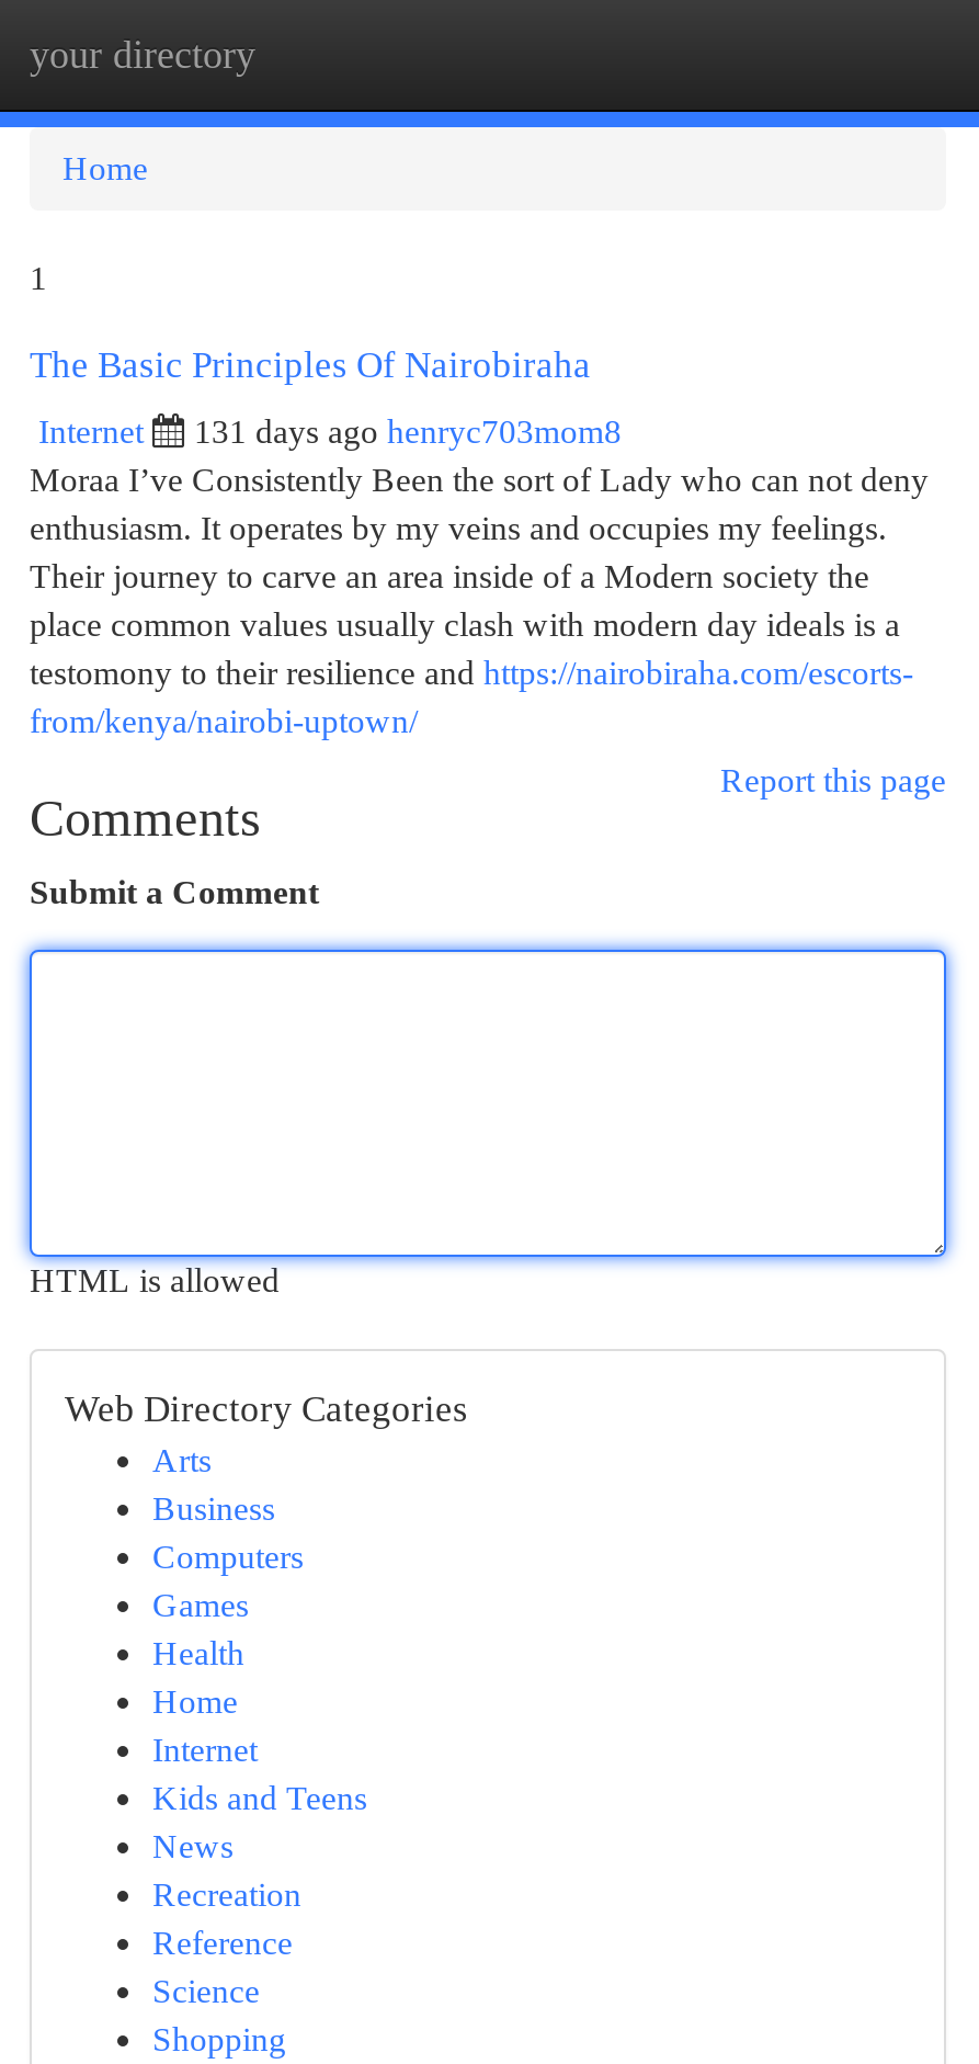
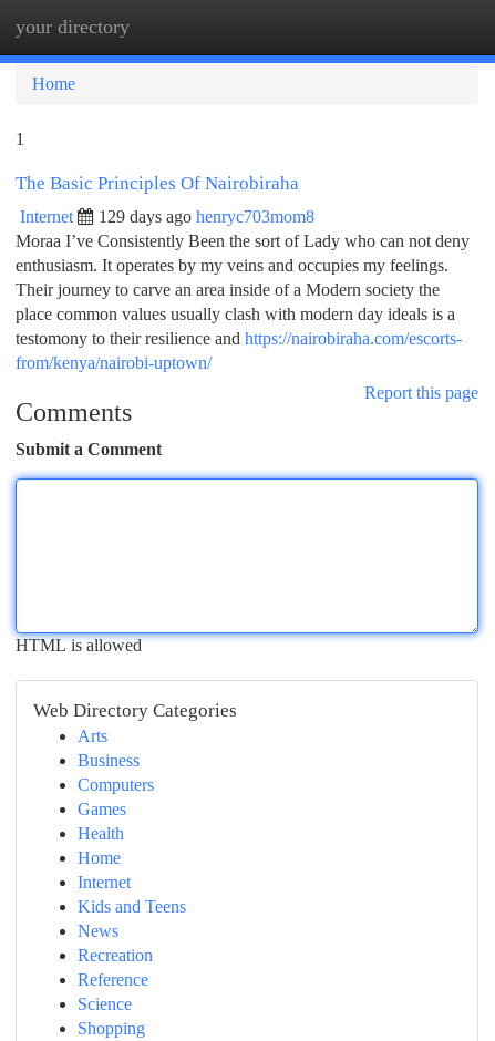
[194,412,622,450] 131 days ago henryc703mom8 -> [99,207,314,226] 129 days ago henryc703mom8

